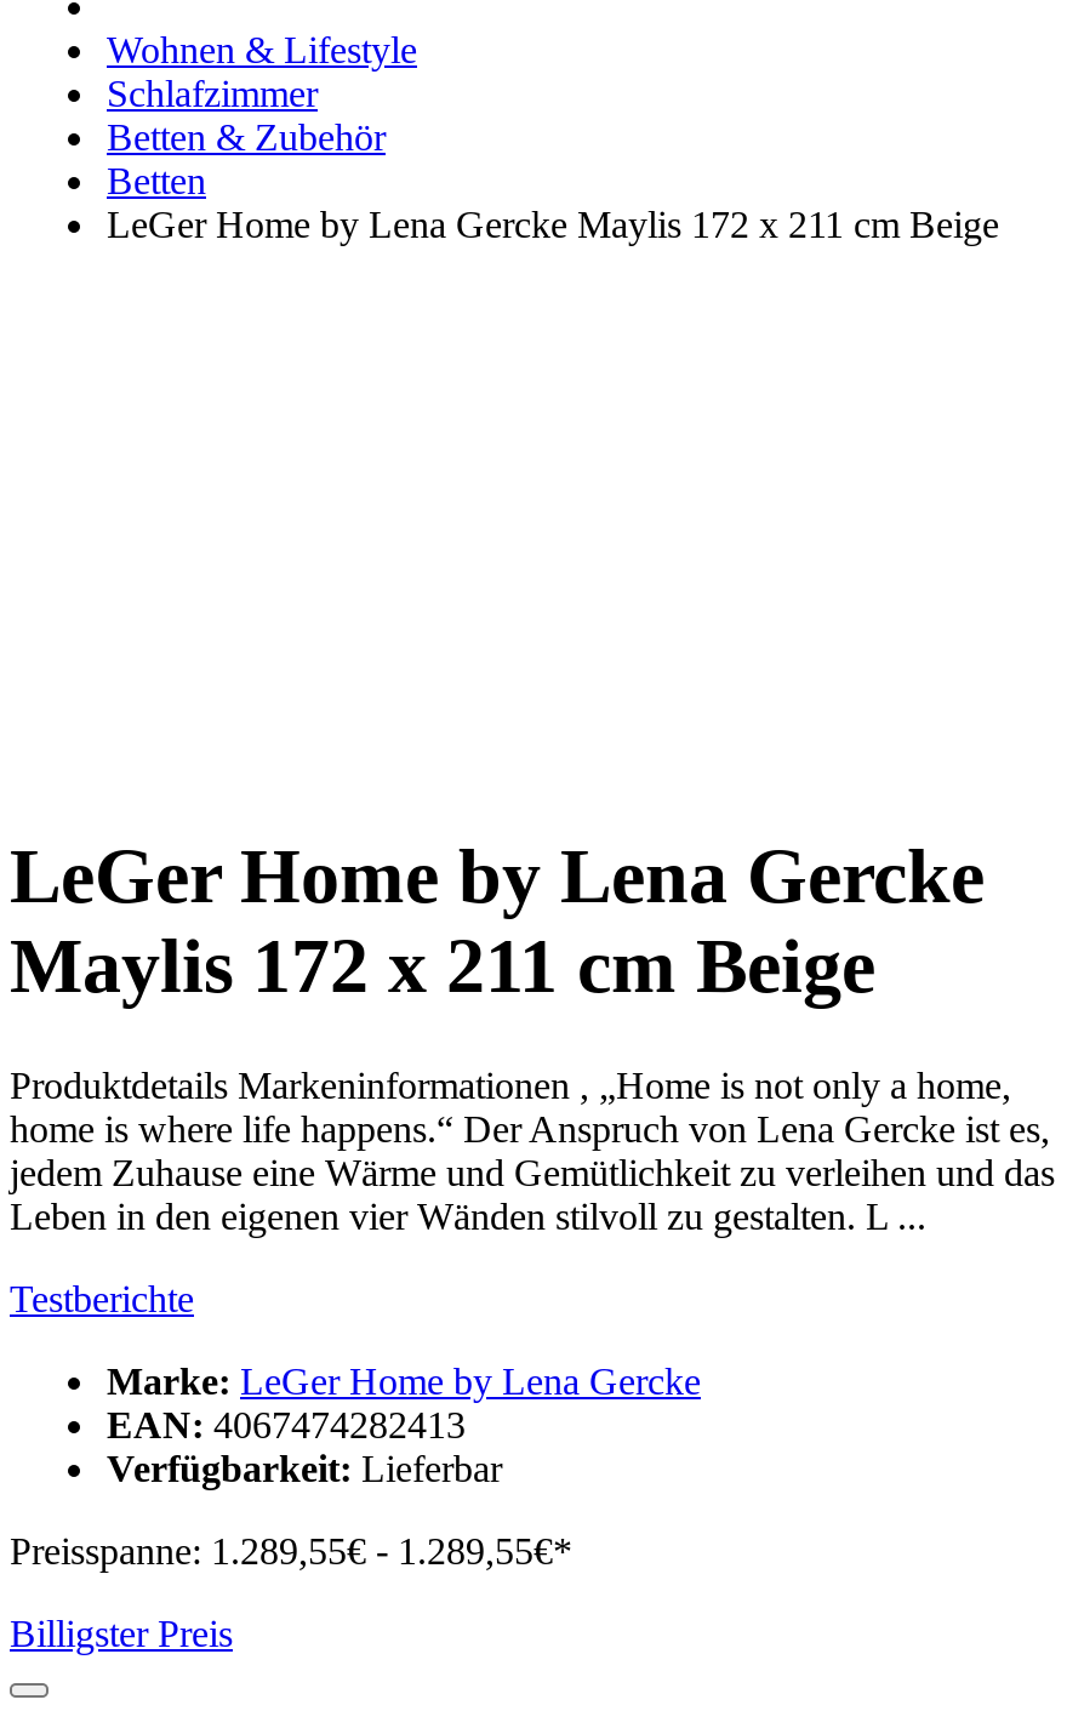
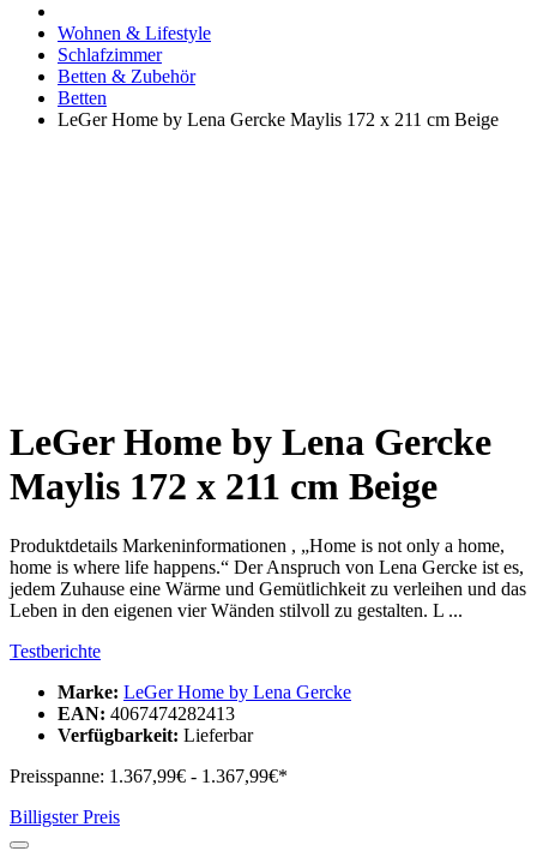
[10,1530,572,1571] Preisspanne: 1.289,55€ - 1.289,55€* -> [10,766,288,786] Preisspanne: 1.367,99€ - 1.367,99€*

